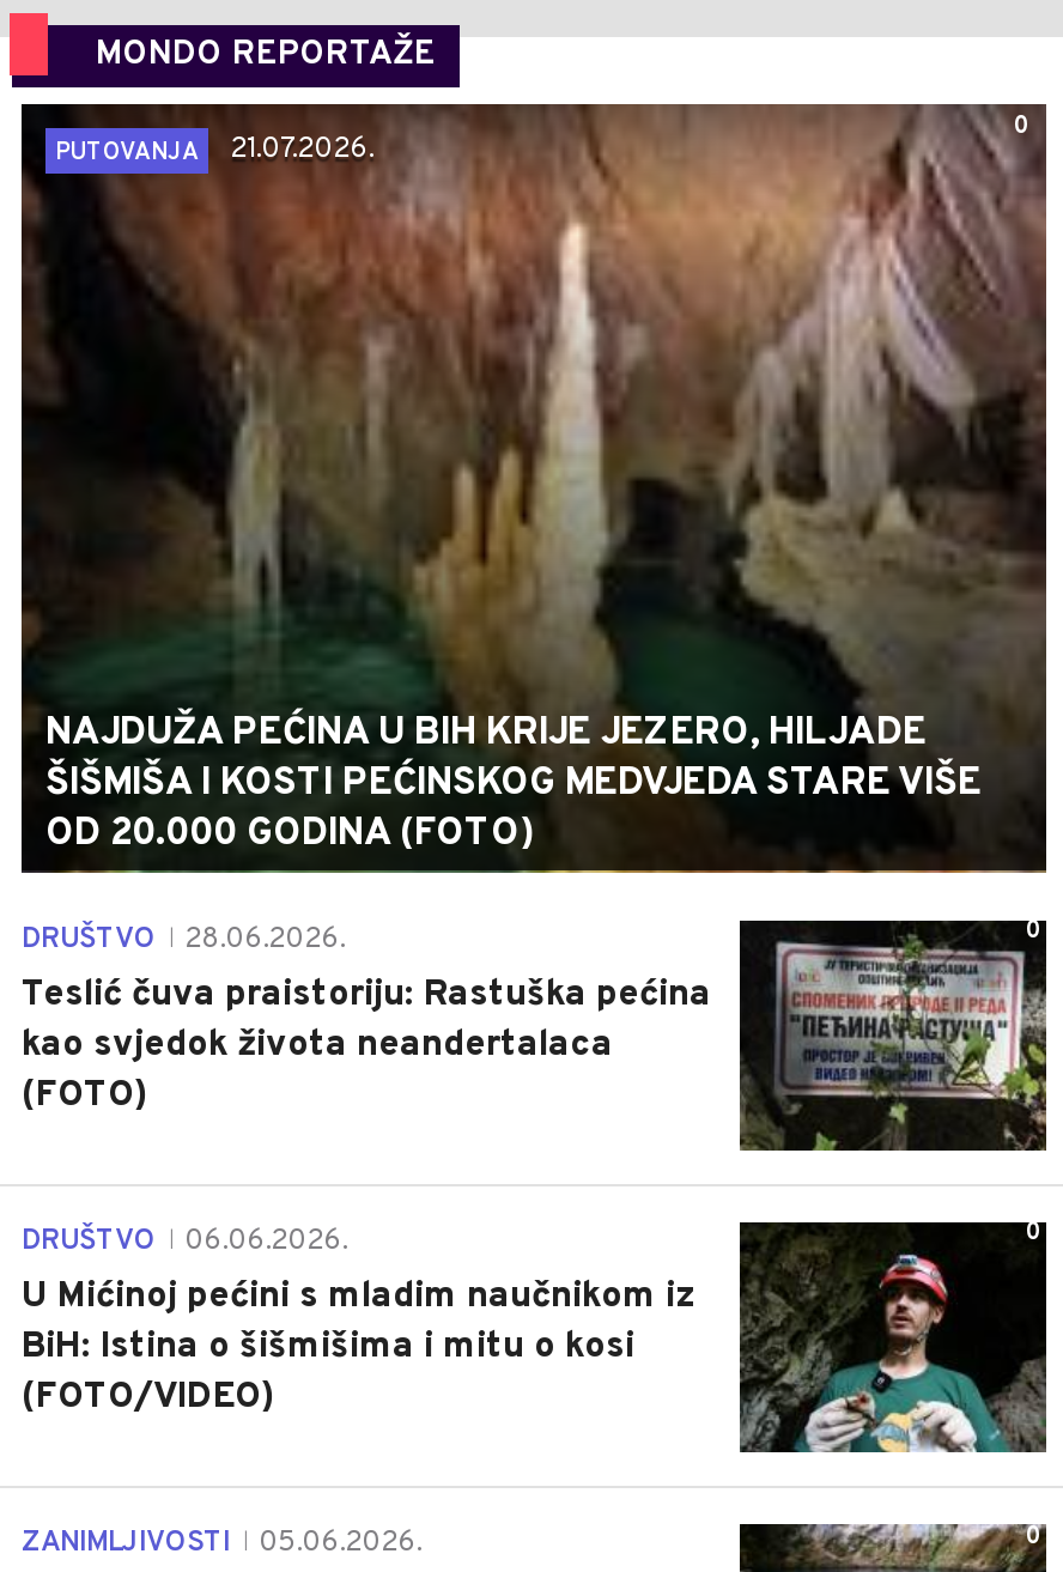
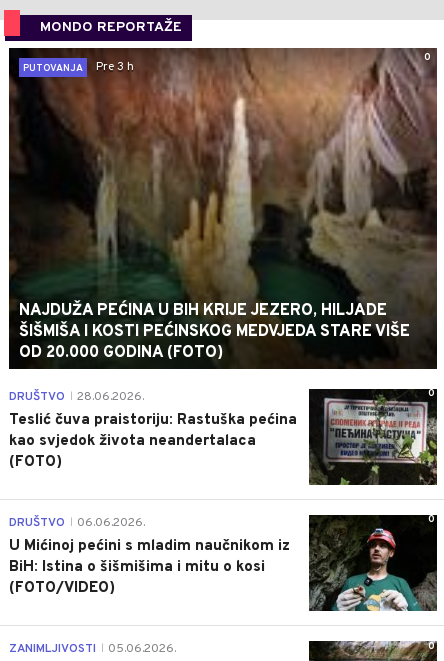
[55,131,373,169] PUTOVANJA 21.07.2026. -> [23,59,134,75] PUTOVANJA Pre 3 h

